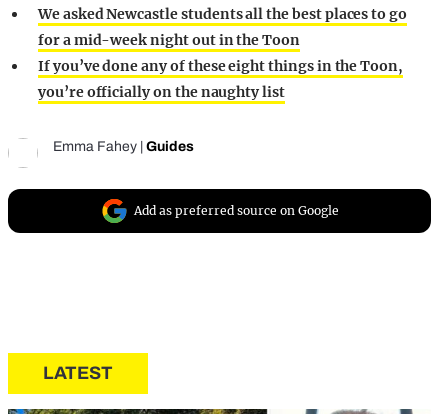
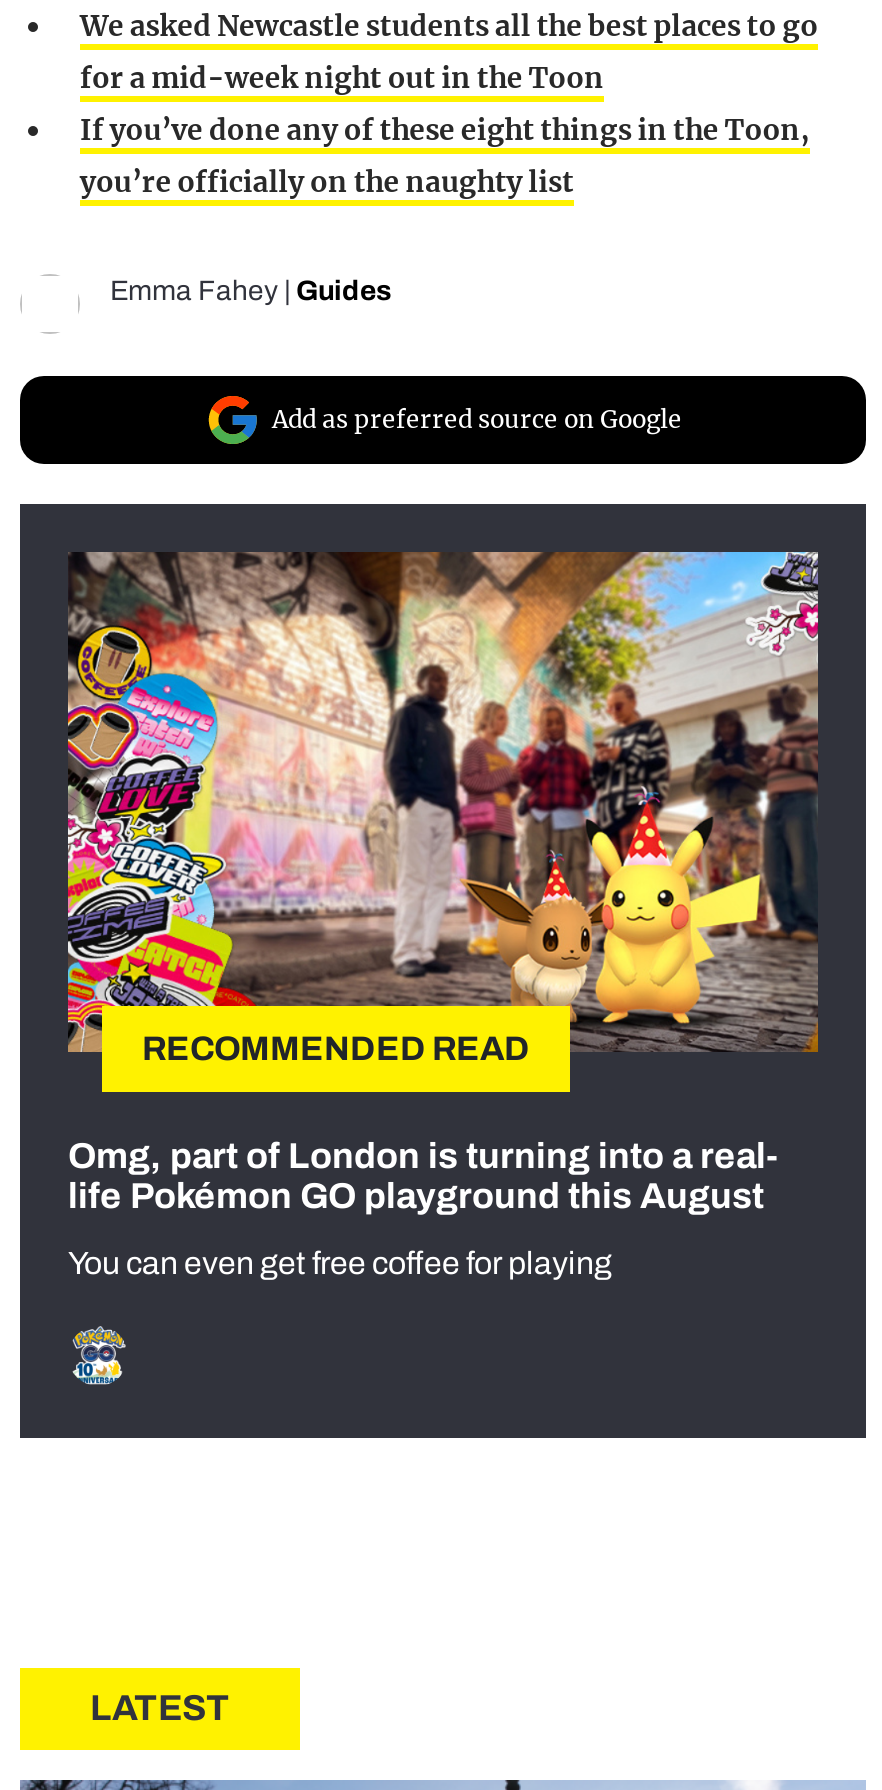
none -> [18,502,868,1440] [image] | RECOMMENDED READ | Omg, part of London is turning into a real- | life Pokémon GO playground this August | You can even get free coffee for playing

